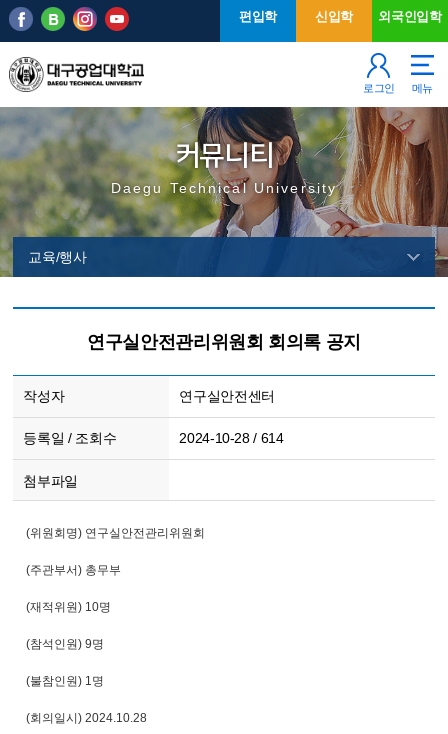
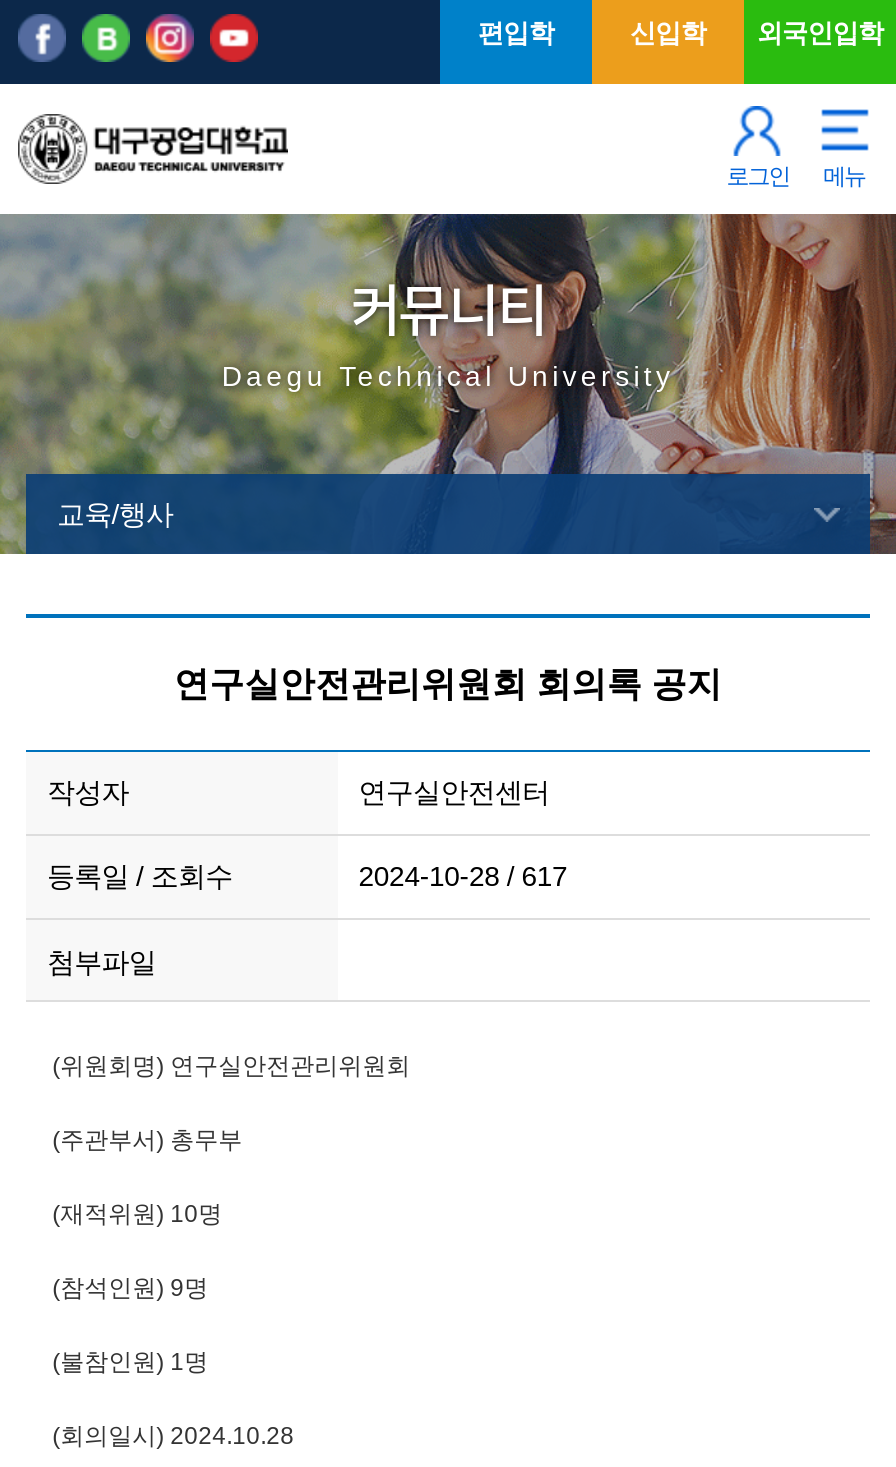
[179,430,284,446] 2024-10-28 / 614 -> [358,860,567,892] 2024-10-28 / 617

